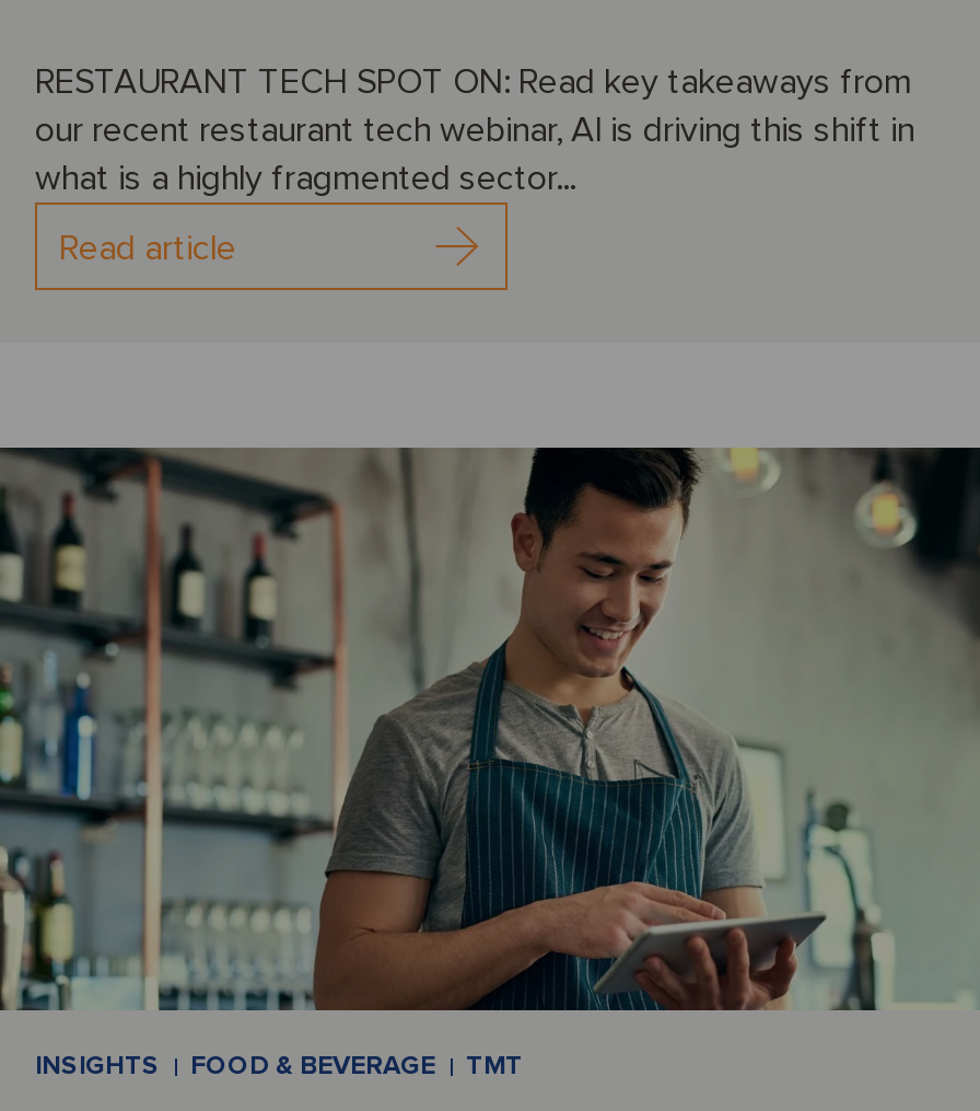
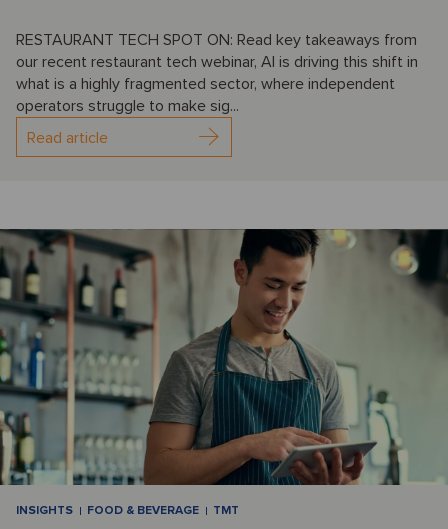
[35,157,575,201] what is a highly fragmented sector... -> [16,74,395,116] what is a highly fragmented sector, where independent | operators struggle to make sig...

